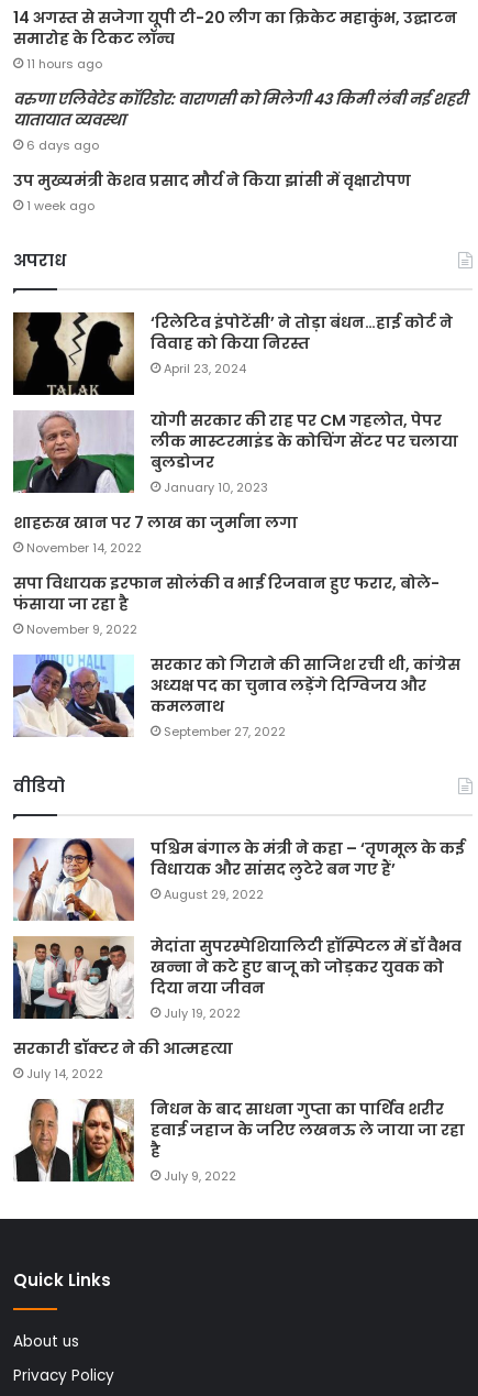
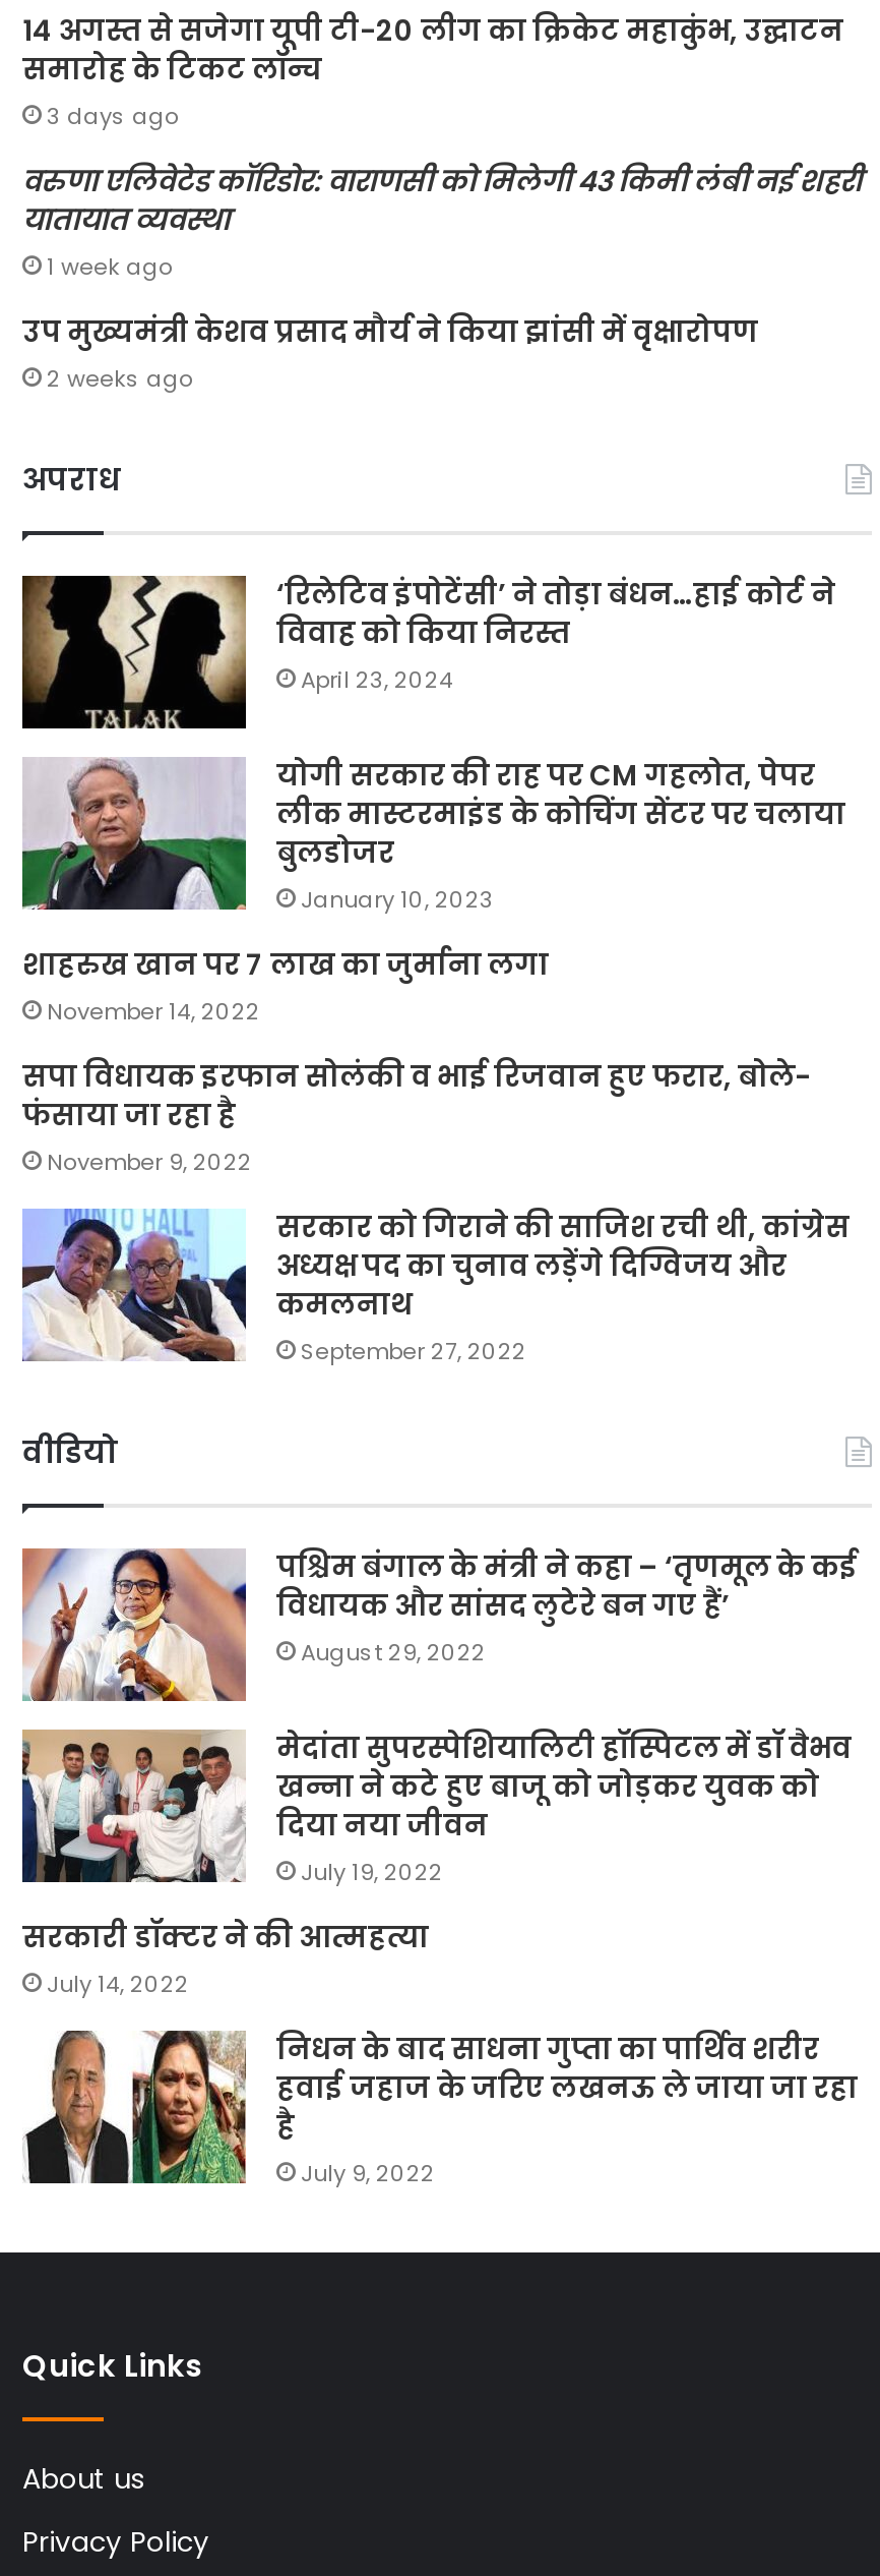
[26,55,102,72] 11 hours ago -> [47,99,179,131] 3 days ago
[26,136,99,154] 6 days ago -> [47,249,173,282] 1 week ago
[26,196,95,214] 1 week ago -> [47,361,193,394] 2 weeks ago

